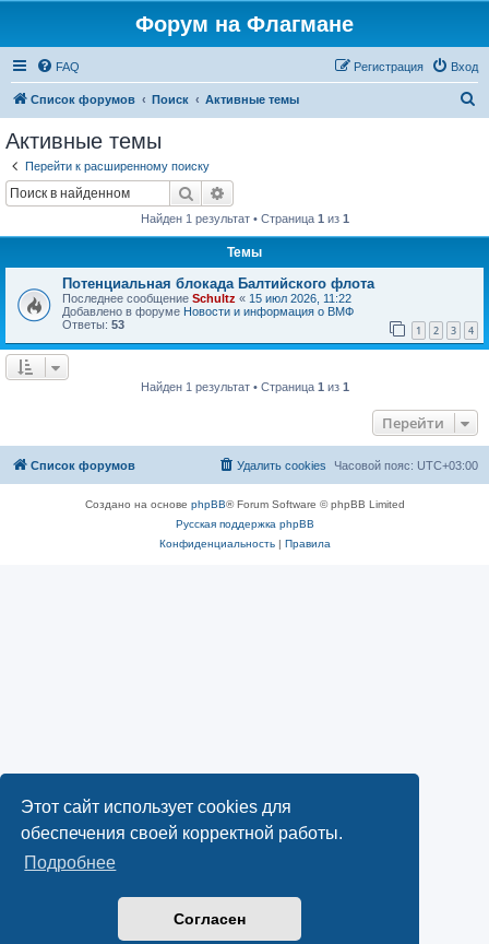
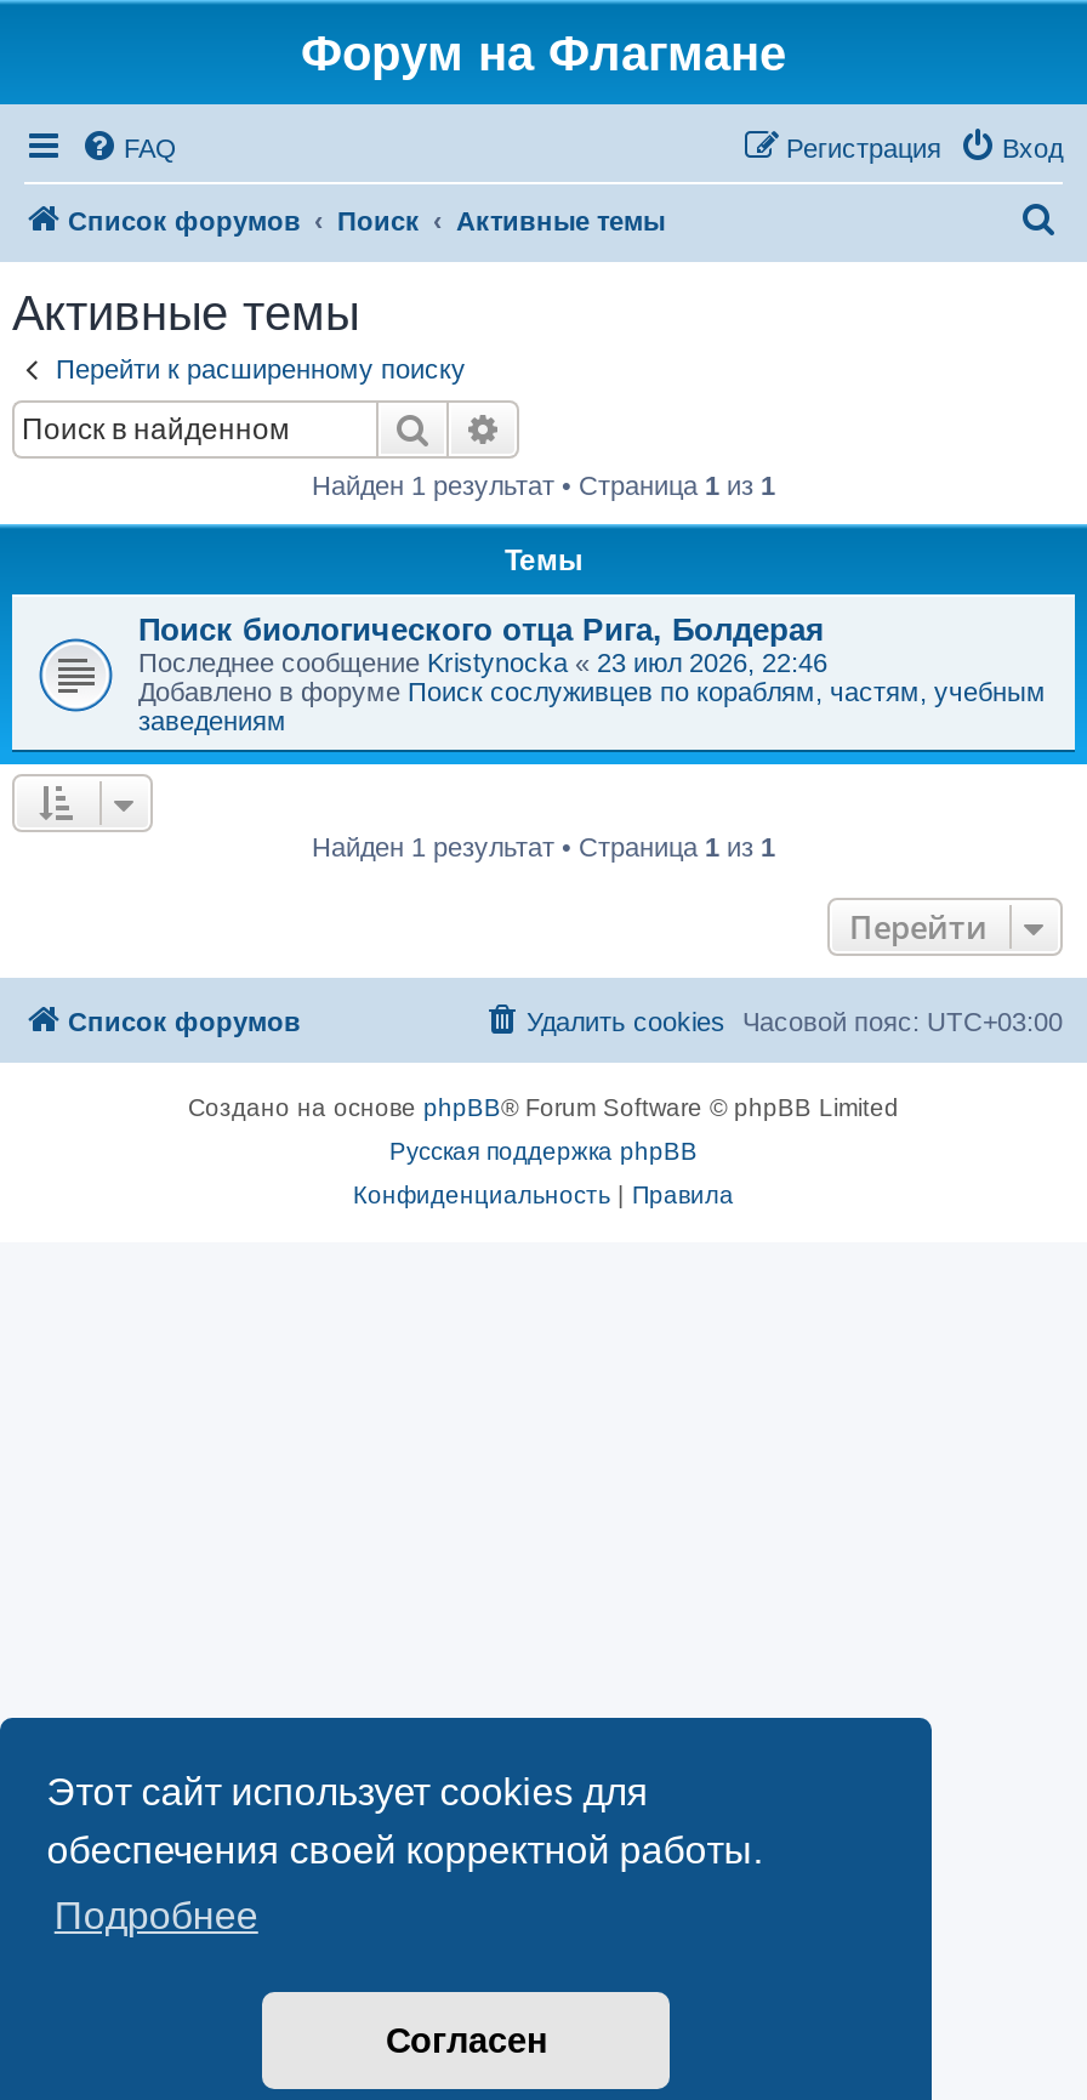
[62,275,474,338] Потенциальная блокада Балтийского флота | Последнее сообщение Schultz «15 июл 2026, 11:22 | Добавлено в форуме Новости и информация о ВМФ | Ответы: 53 | 1 | 2 | 3 | 4 -> [138,610,1046,734] Поиск биологического отца Рига, Болдерая | Последнее сообщение Kristynocka «23 июл 2026, 22:46 | Добавлено в форуме Поиск сослуживцев по кораблям, частям, учебным | заведениям

